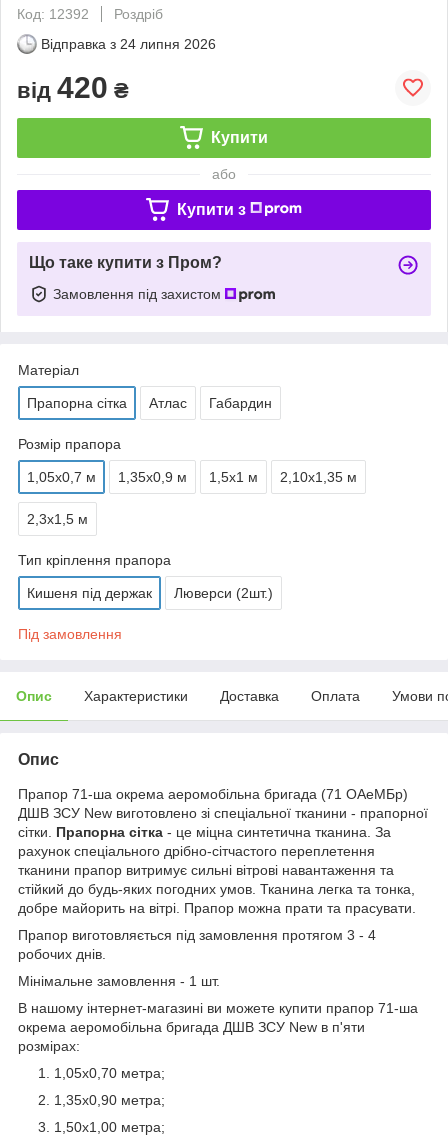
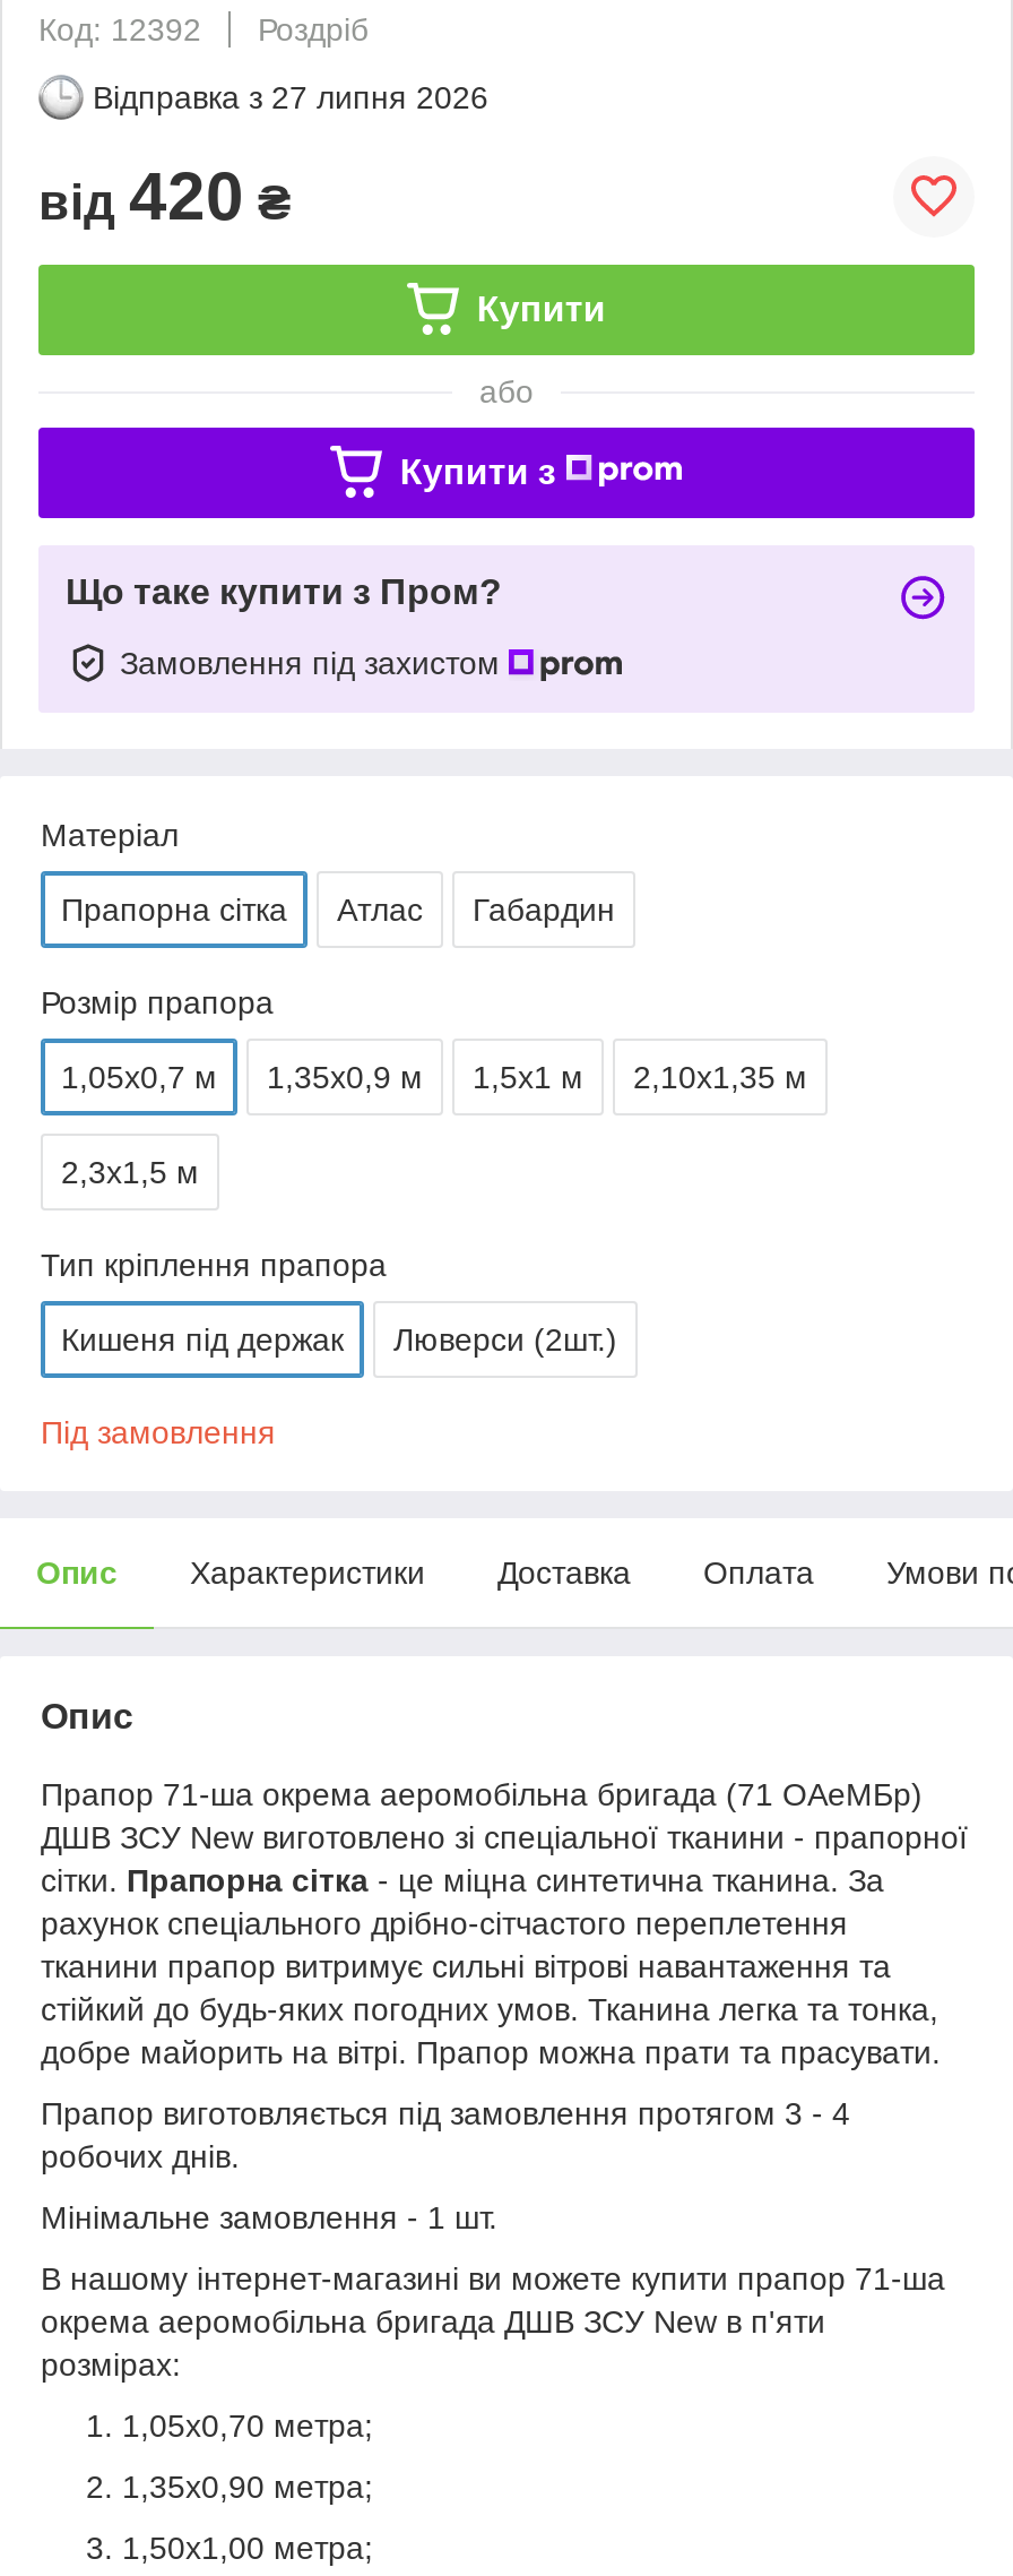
[41,36,216,52] Відправка з 24 липня 2026 -> [93,79,488,115] Відправка з 27 липня 2026

